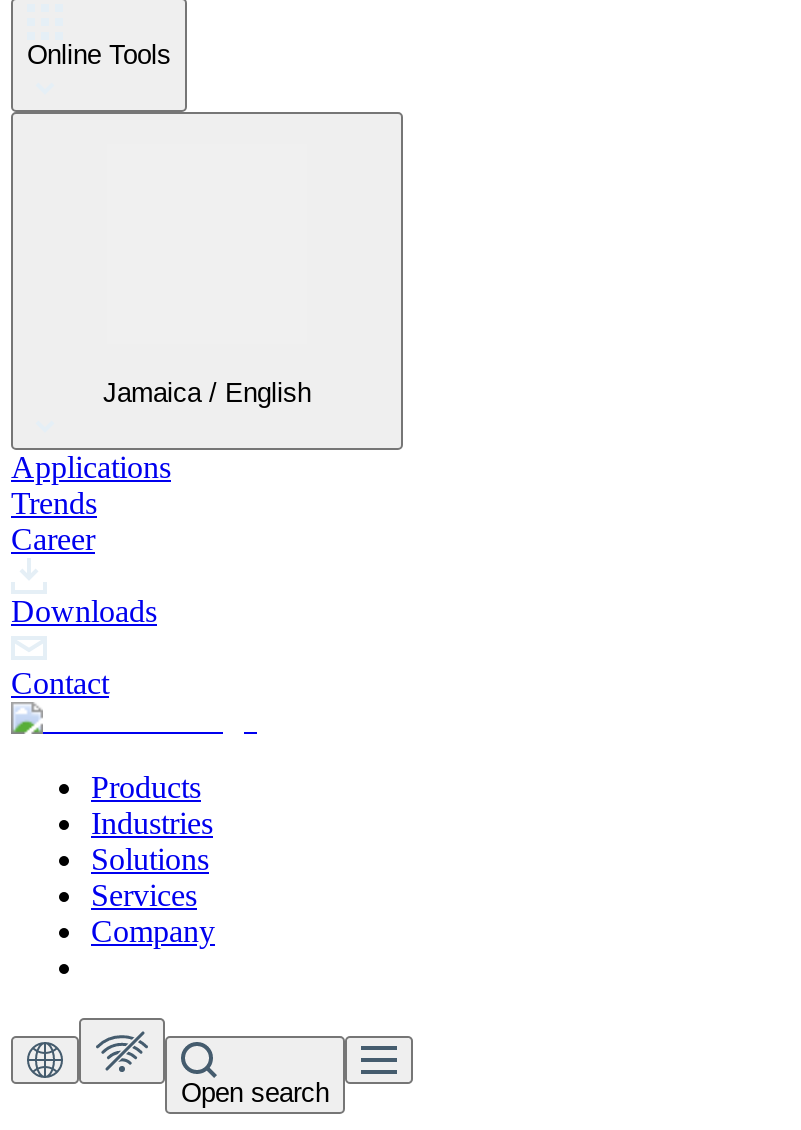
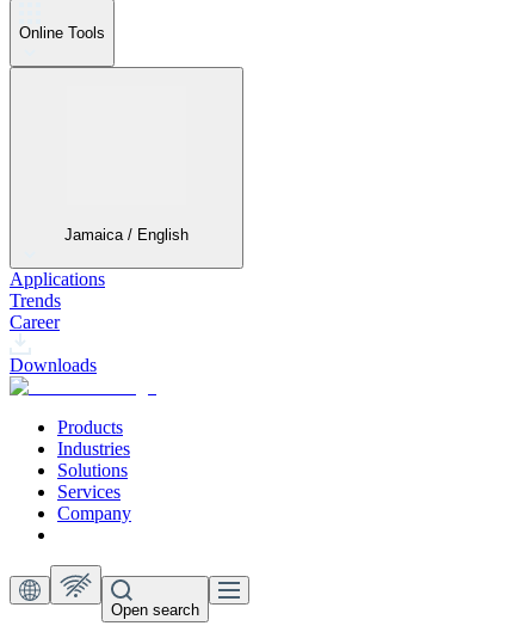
[11,665,109,699] Contact -> none

